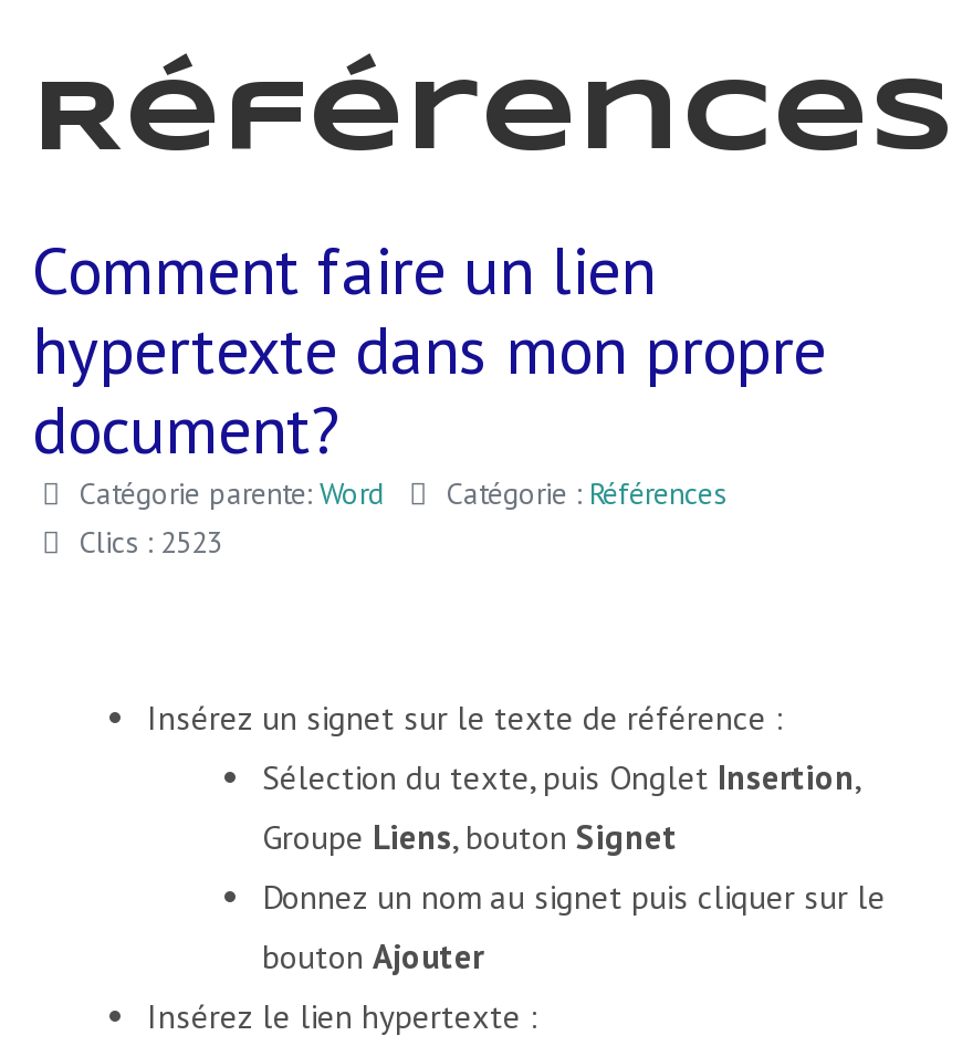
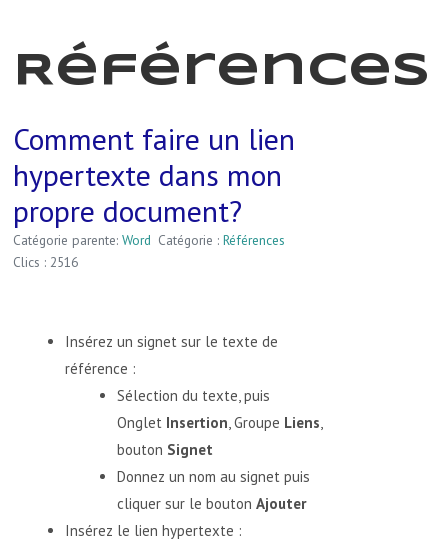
[32,305,826,562] hypertexte dans mon propre | document? | Catégorie parente: Word | Catégorie : Références | Clics : 2523 -> [13,155,285,271] hypertexte dans mon | propre document? | Catégorie parente: Word Catégorie : Références | Clics : 2516
[147,697,886,977] Insérez un signet sur le texte de référence : | Sélection du texte, puis Onglet Insertion | Groupe Liens, bouton Signet | Donnez un nom au signet puis cliquer sur le | bouton Ajouter -> [65,332,320,513] Insérez un signet sur le texte de | référence : | Sélection du texte, puis | Onglet Insertion, Groupe Liens | bouton Signet | Donnez un nom au signet puis | cliquer sur le bouton Ajouter

